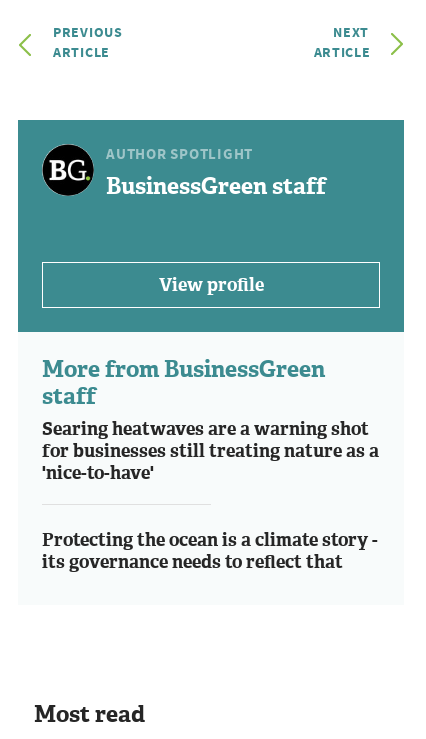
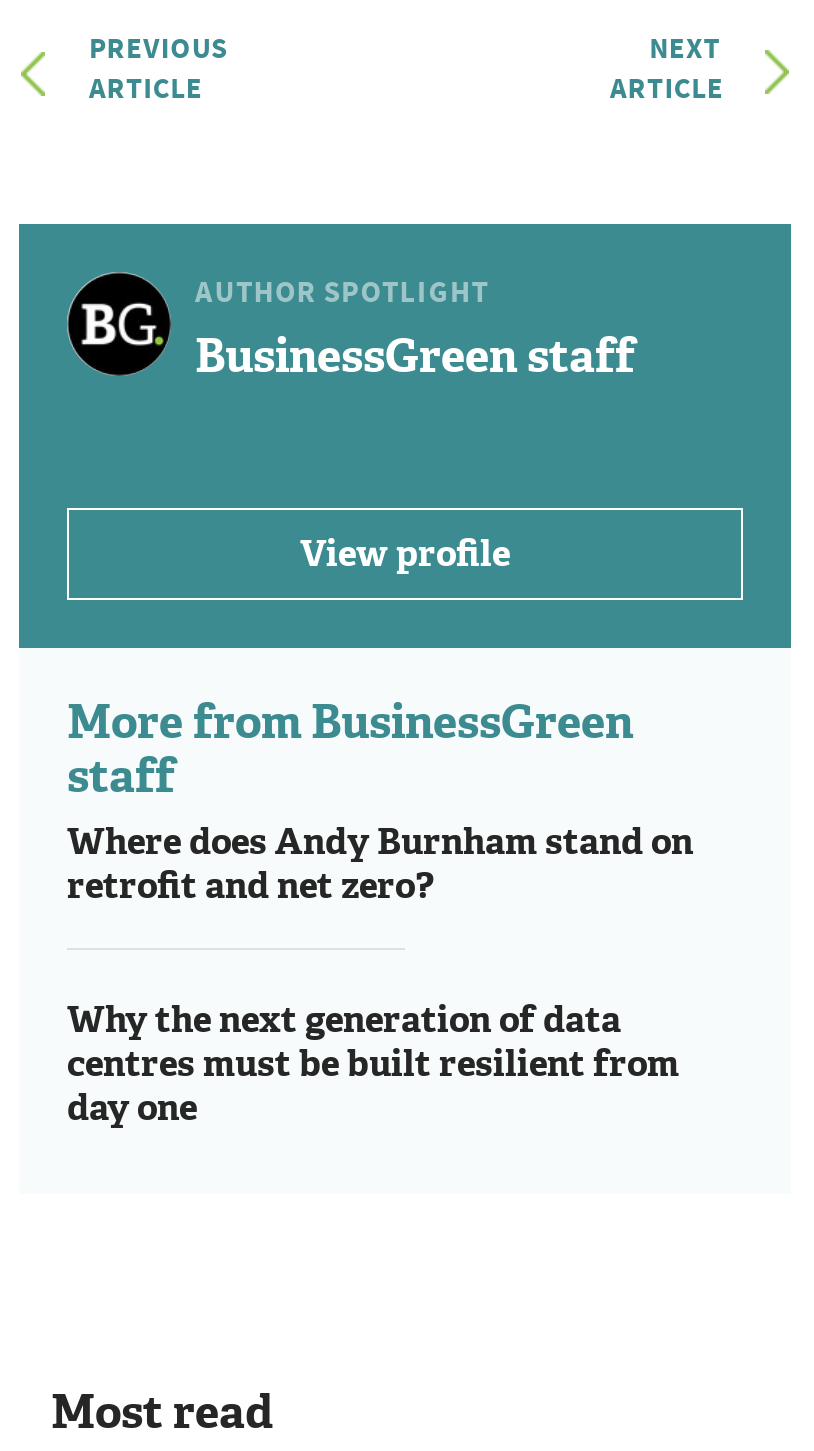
[42,416,379,484] Searing heatwaves are a warning shot | for businesses still treating nature as a | 'nice-to-have' -> [67,817,693,909] Where does Andy Burnham stand on | retrofit and net zero?
[42,527,378,573] Protecting the ocean is a climate story - | its governance needs to reflect that -> [67,995,679,1131] Why the next generation of data | centres must be built resilient from | day one

